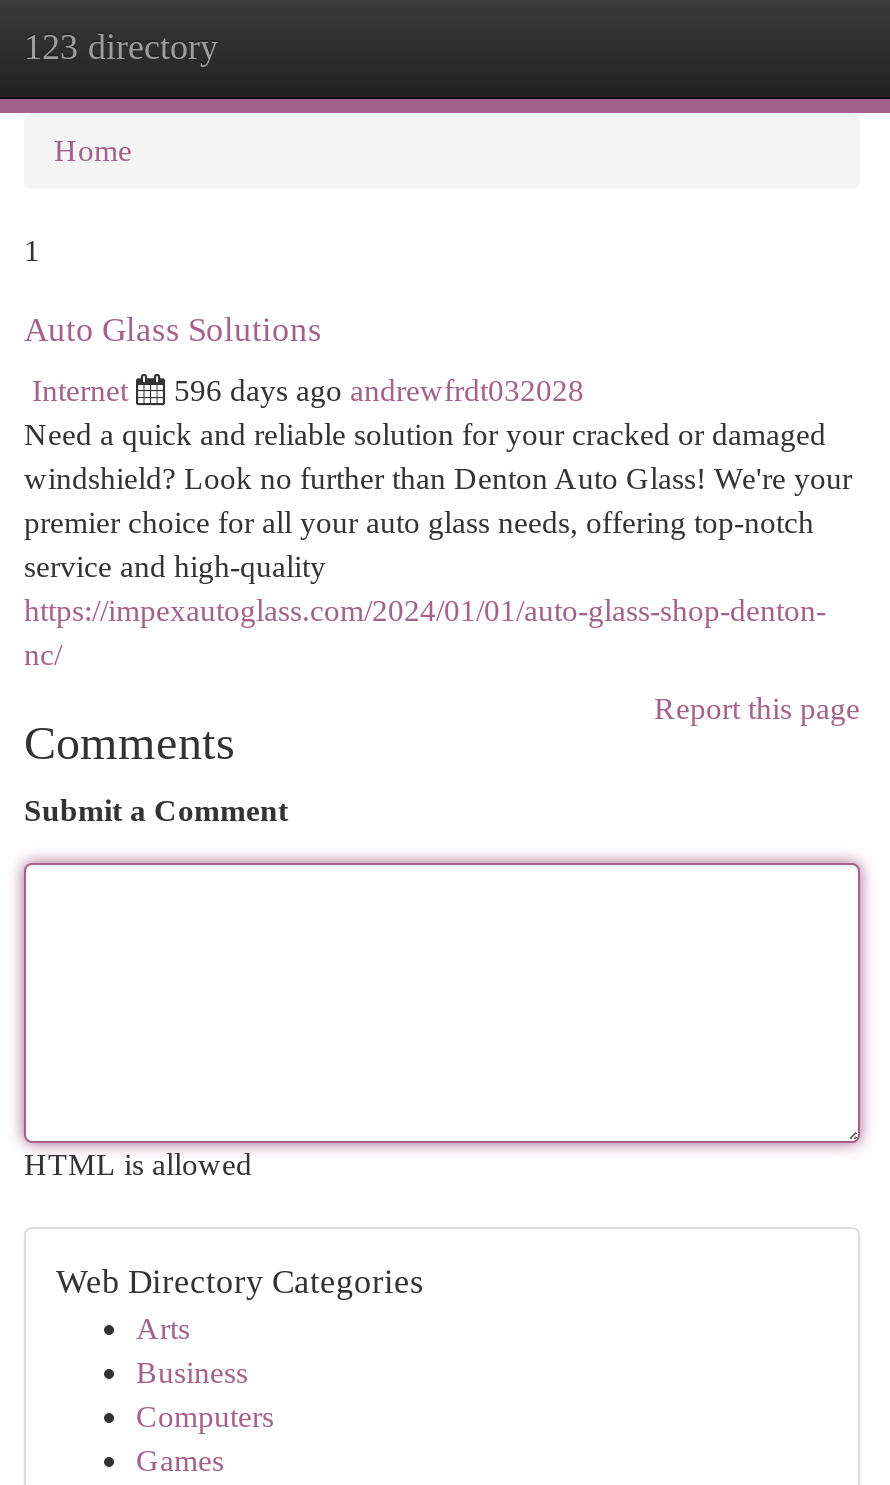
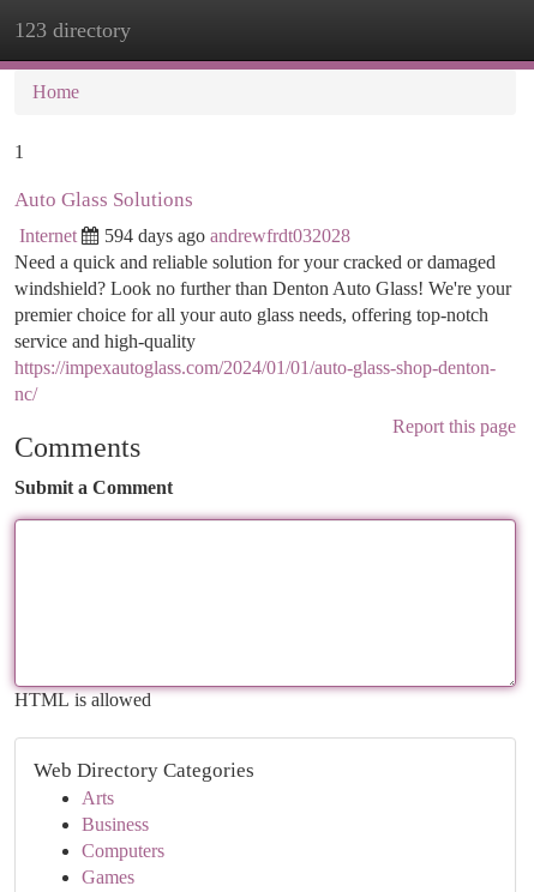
[174,373,584,407] 596 days ago andrewfrdt032028 -> [104,225,350,246] 594 days ago andrewfrdt032028

